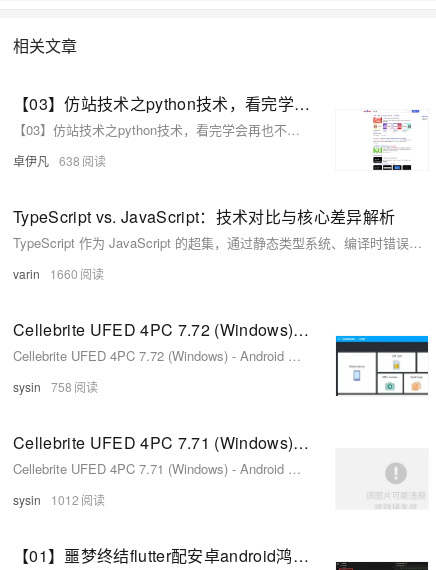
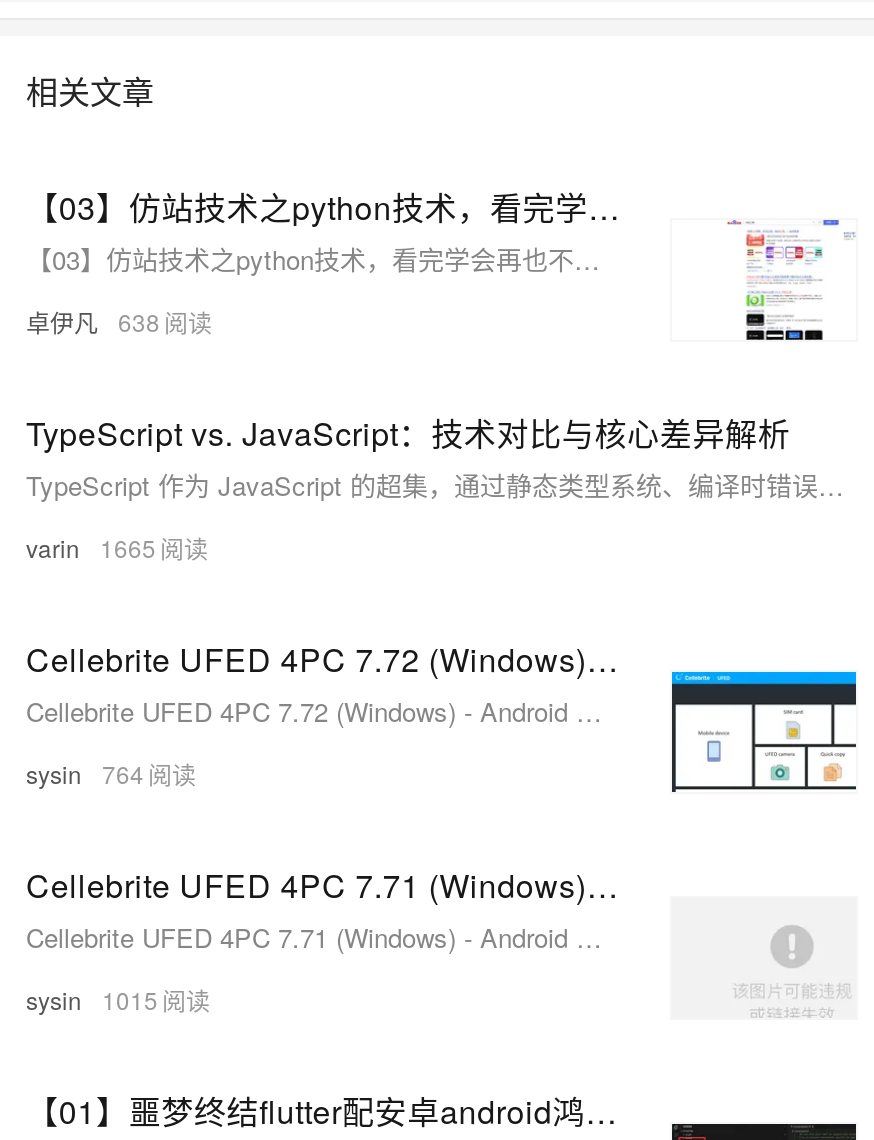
[13,265,78,282] varin 1660 -> [26,530,156,564] varin 1665
[13,378,72,395] sysin 758 -> [26,756,144,790] sysin 764
[13,491,79,508] sysin 1012 -> [26,982,158,1016] sysin 1015

